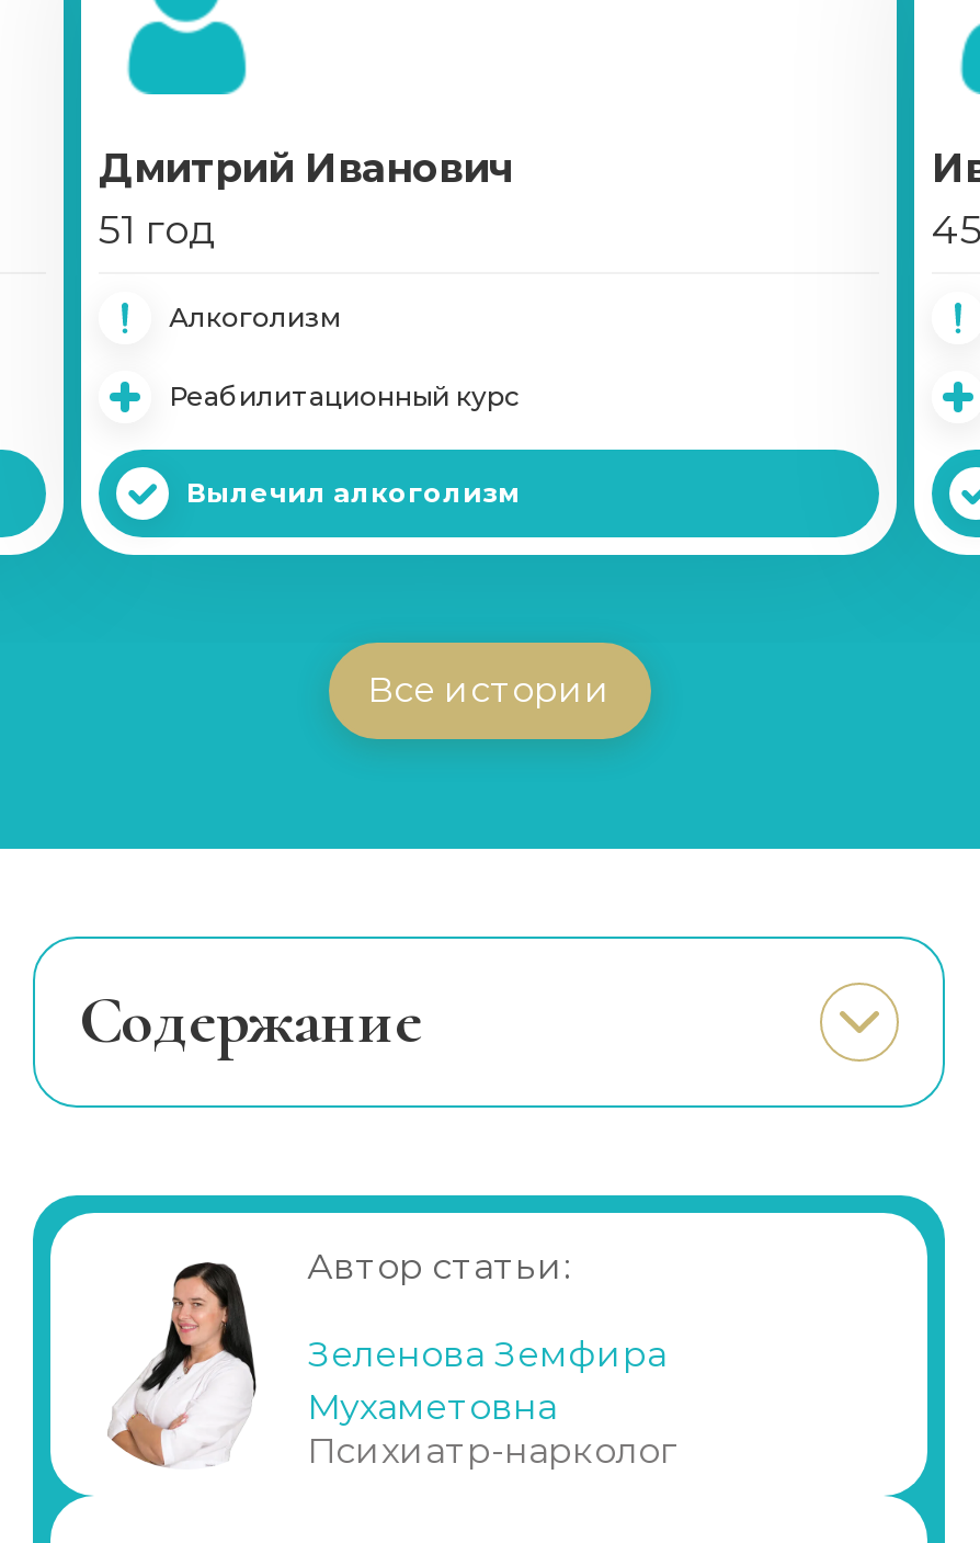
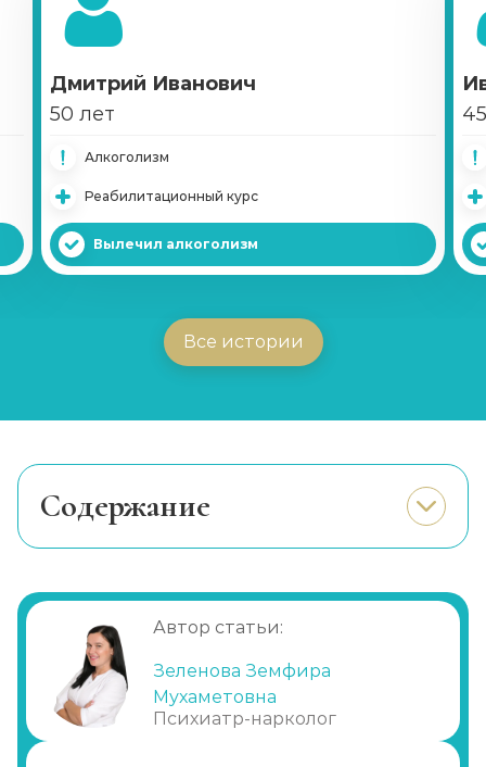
[99,206,217,254] 51 год -> [50,102,115,126] 50 лет

